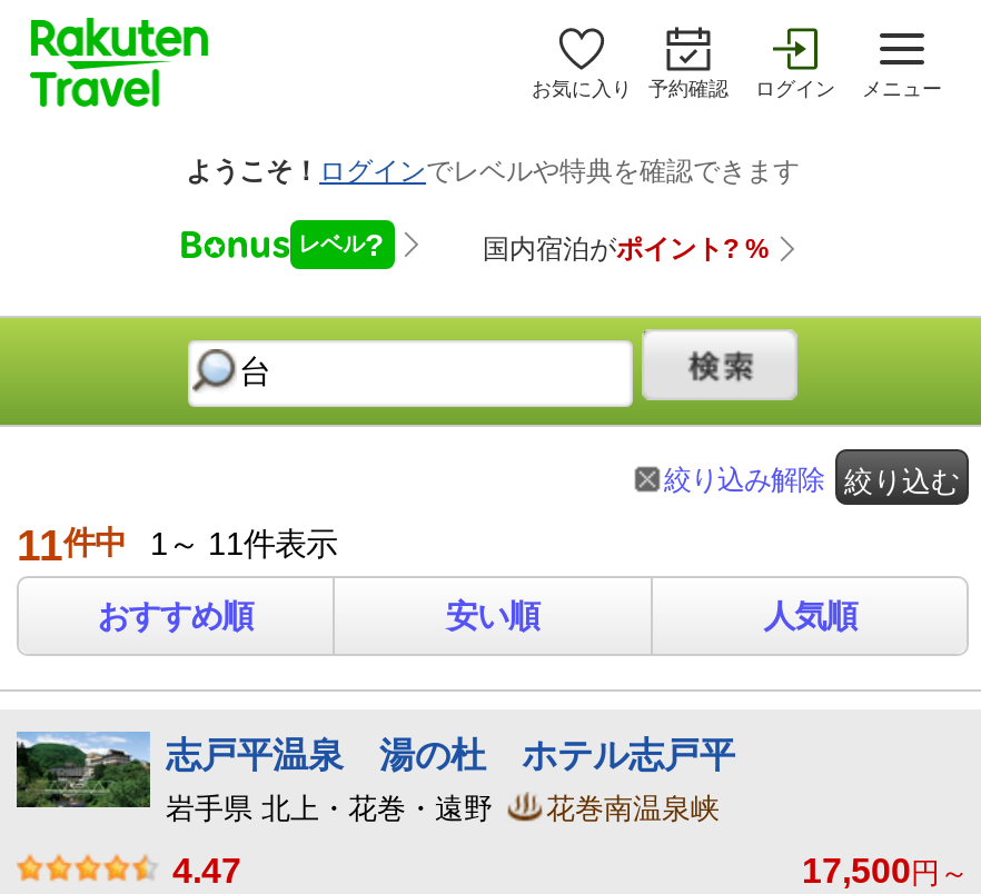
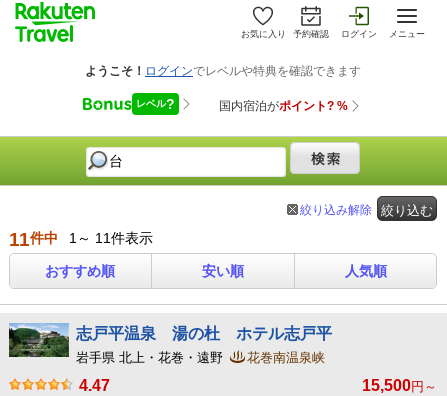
[802,852,969,890] 17,500円～ -> [362,377,437,394] 15,500円～

